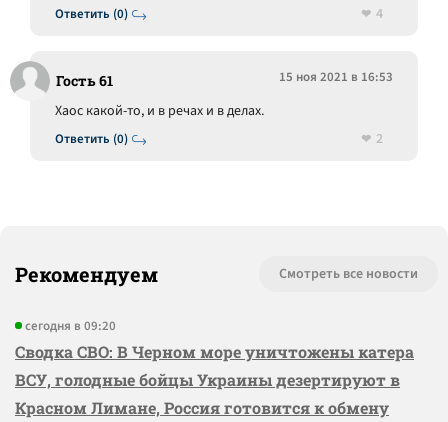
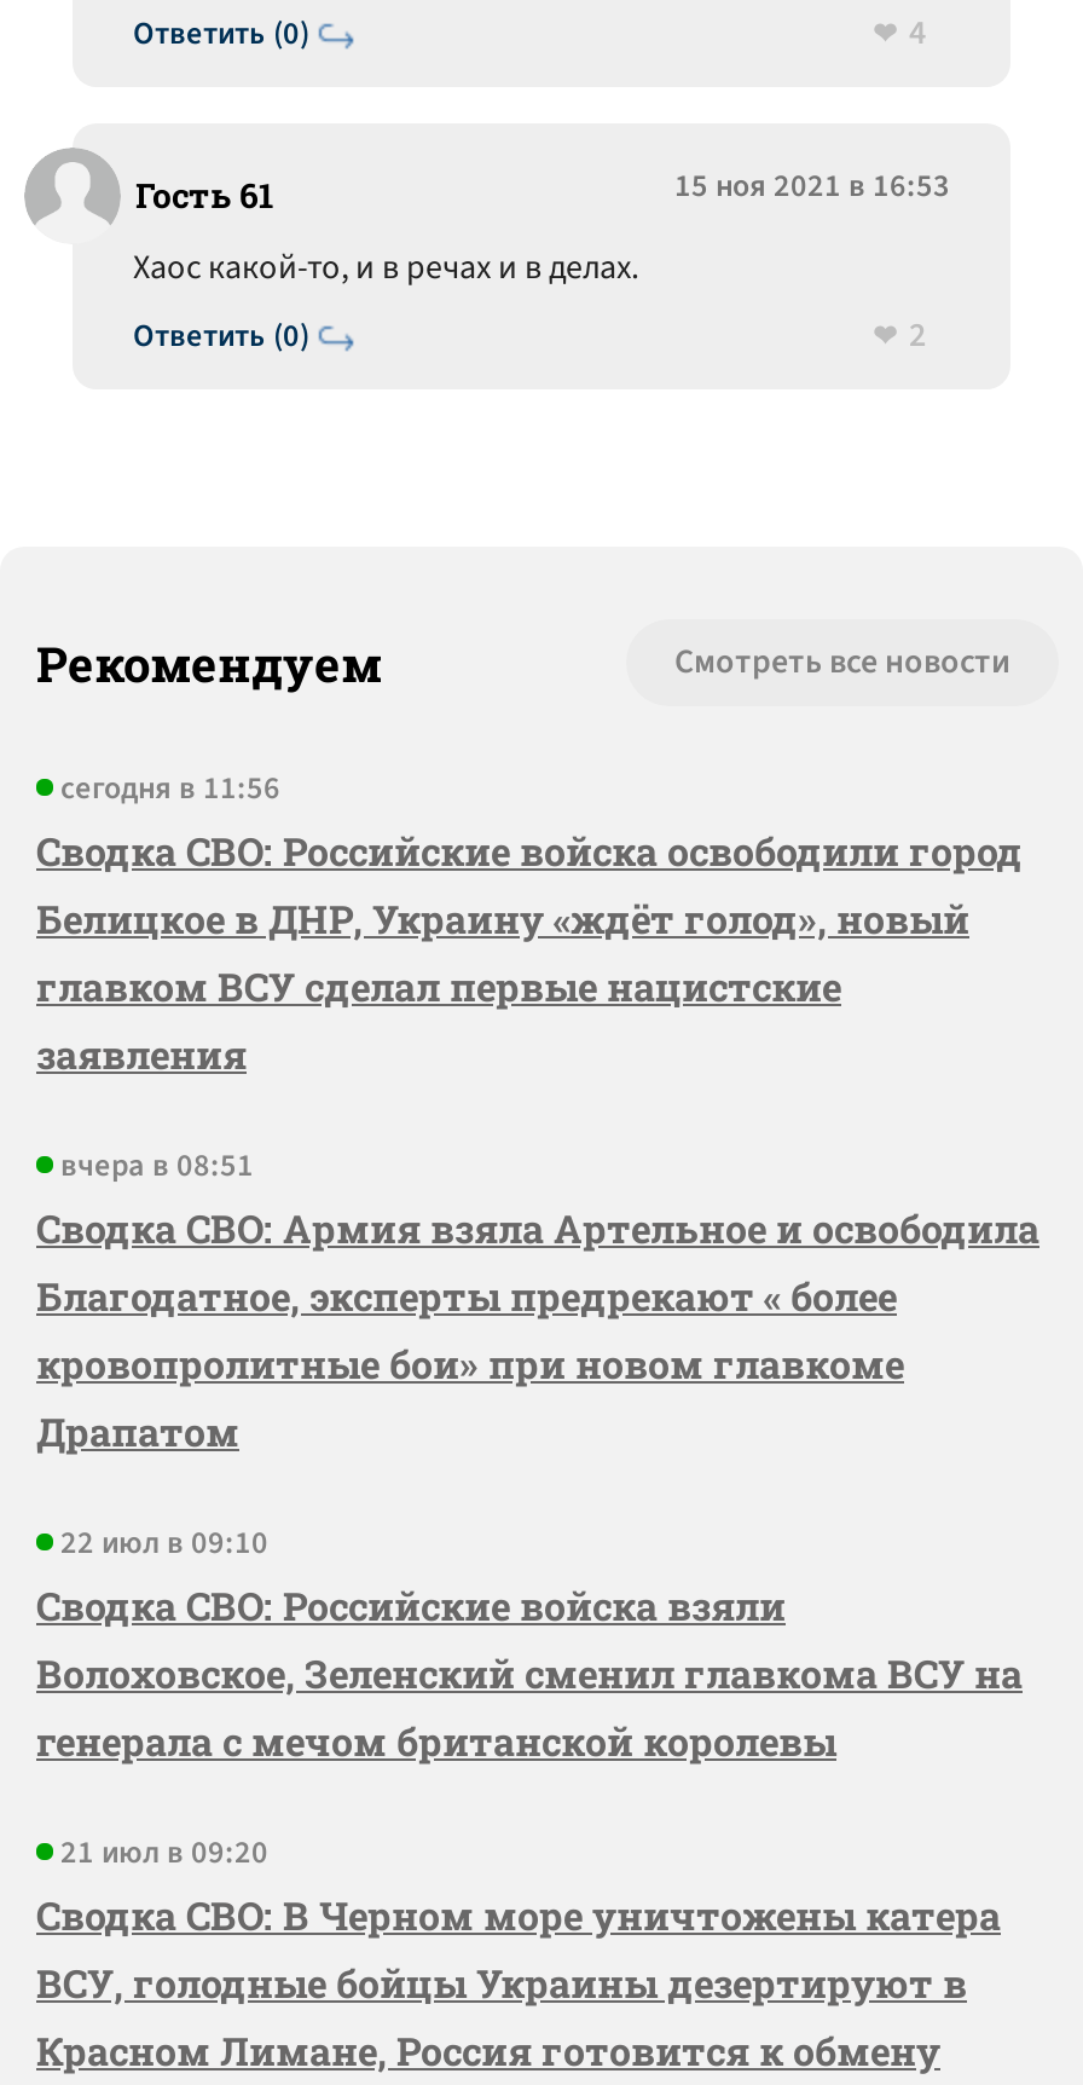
[25,317,116,335] сегодня в 09:20 -> [36,767,1039,1875] сегодня в 11:56 | Сводка СВО: Российские войска освободили город | Белицкое в ДНР, Украину «ждёт голод», новый | главком ВСУ сделал первые нацистские | заявления | вчера в 08:51 | Сводка СВО: Армия взяла Артельное и освободила | Благодатное, эксперты предрекают « более | кровопролитные бои» при новом главкоме | Драпатом | 22 июл в 09:10 | Сводка СВО: Российские войска взяли | Волоховское, Зеленский сменил главкома ВСУ на | генерала с мечом британской королевы | 21 июл в 09:20

